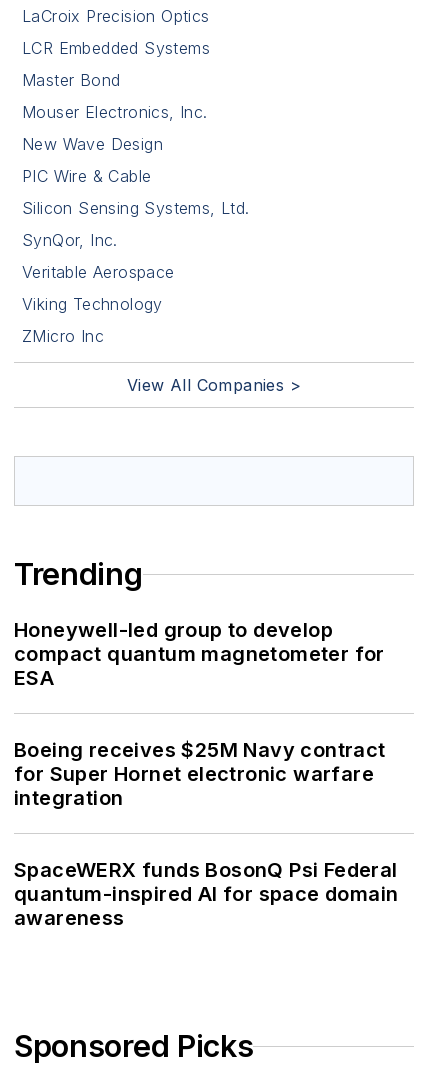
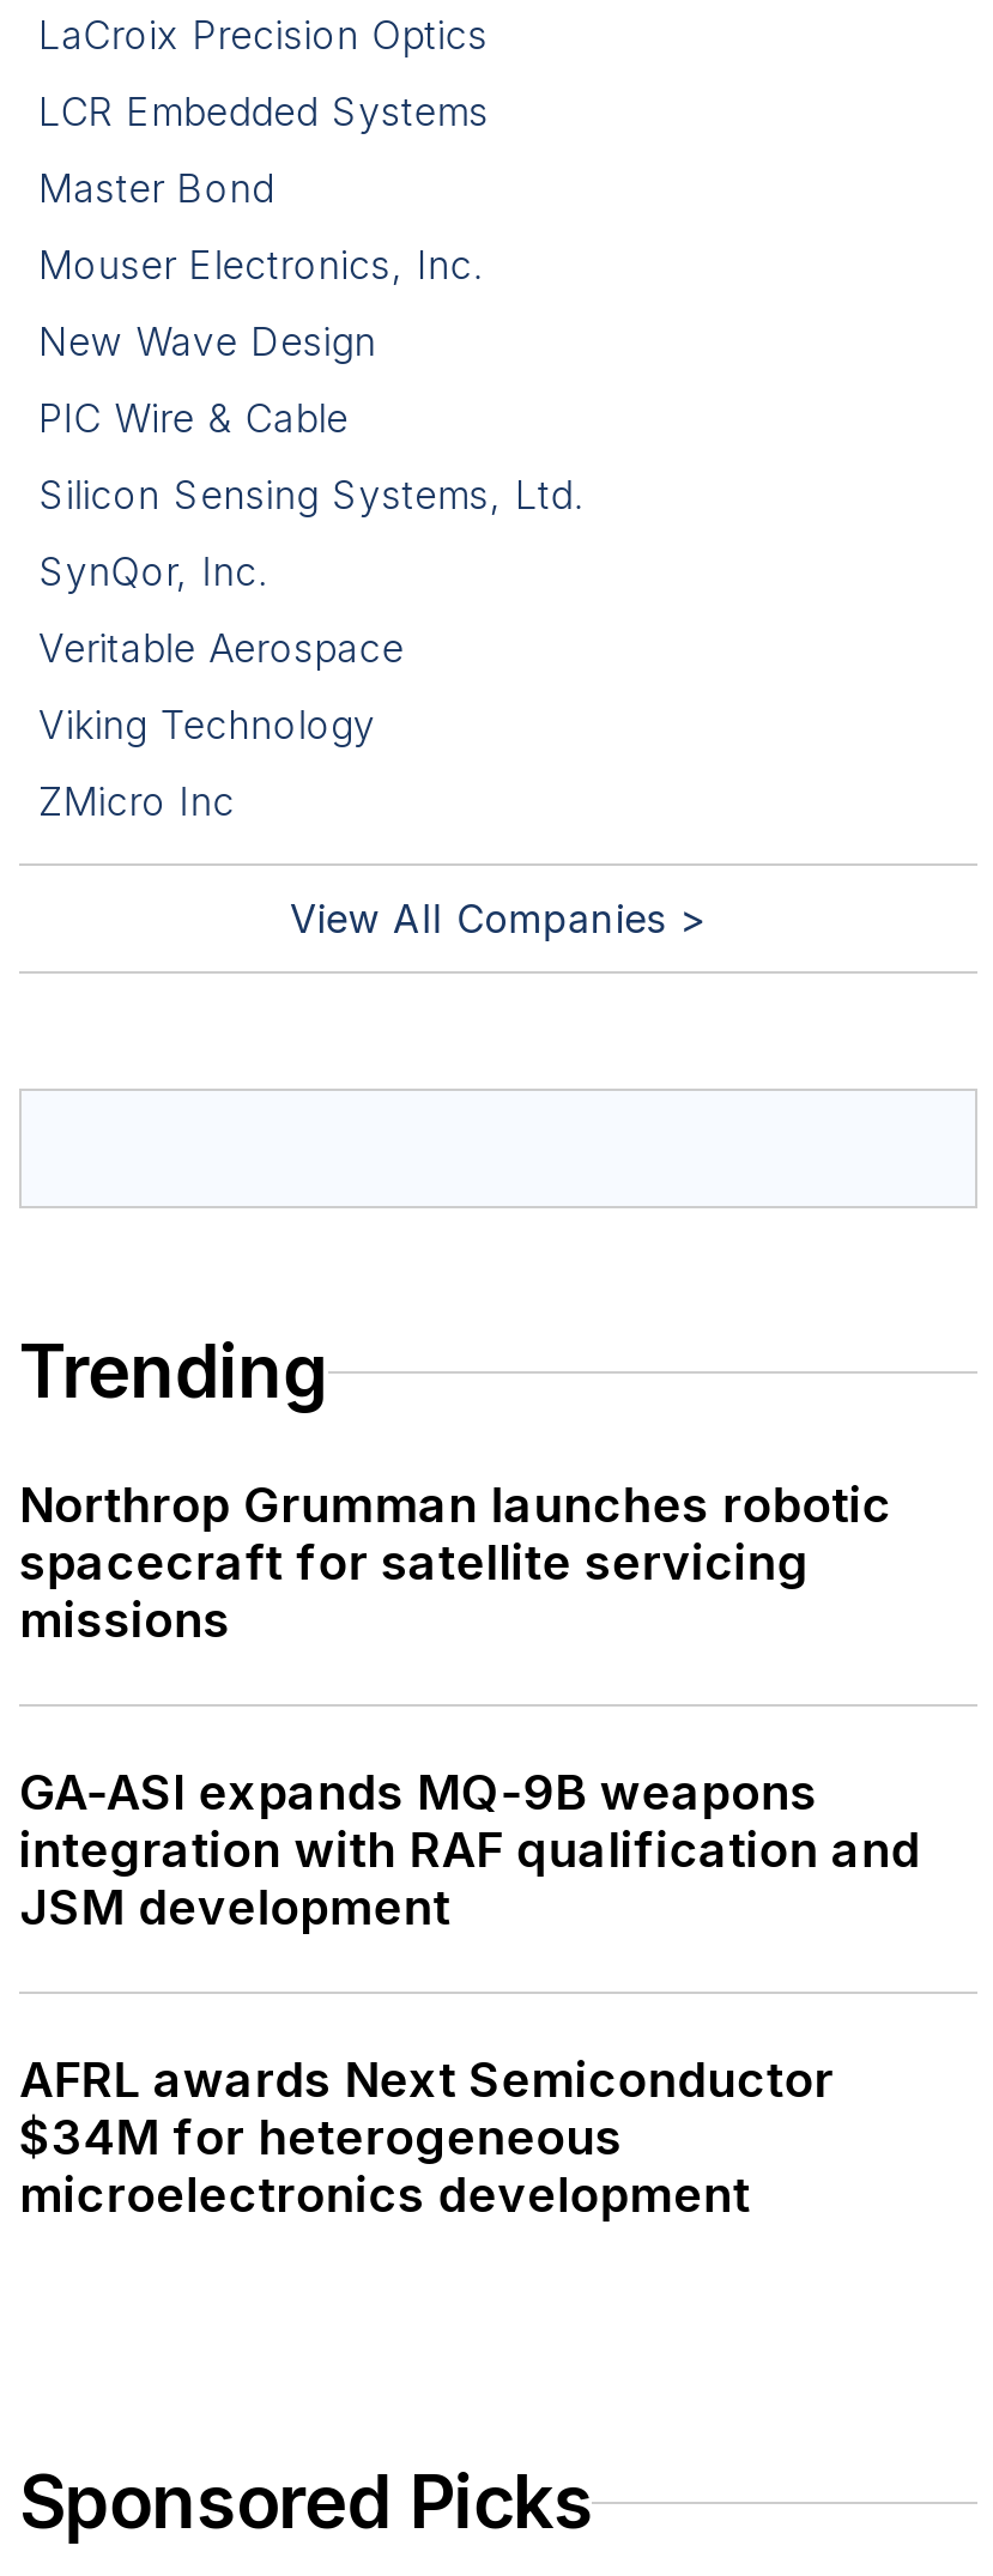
[14,618,385,690] Honeywell-led group to develop | compact quantum magnetometer for | ESA -> [19,1477,892,1650] Northrop Grumman launches robotic | spacecraft for satellite servicing | missions
[14,738,386,810] Boeing receives $25M Navy contract | for Super Hornet electronic warfare | integration -> [19,1765,920,1937] GA-ASI expands MQ-9B weapons | integration with RAF qualification and | JSM development
[14,858,398,930] SpaceWERX funds BosonQ Psi Federal | quantum-inspired AI for space domain | awareness -> [19,2052,834,2224] AFRL awards Next Semiconductor | $34M for heterogeneous | microelectronics development

